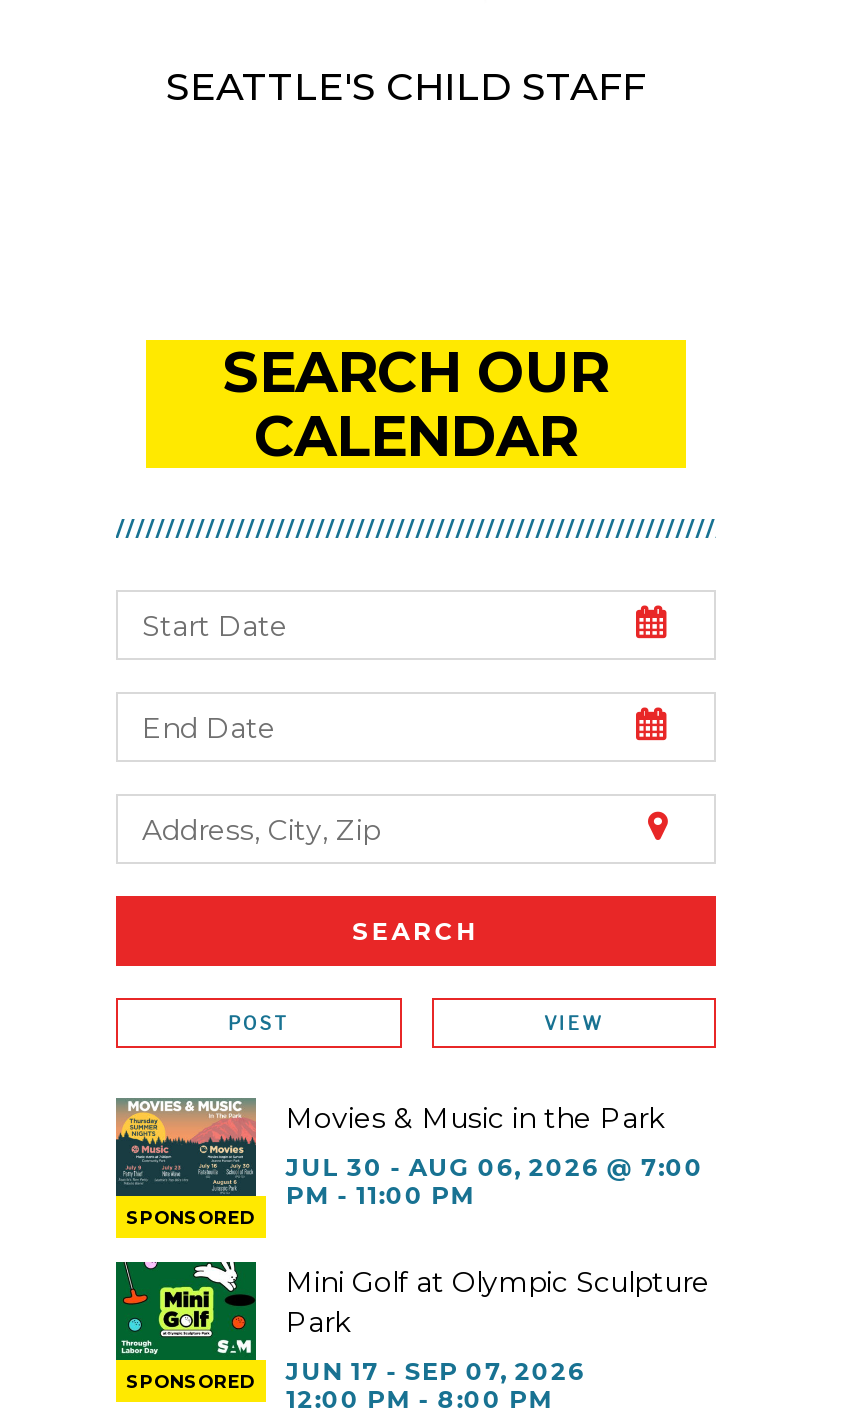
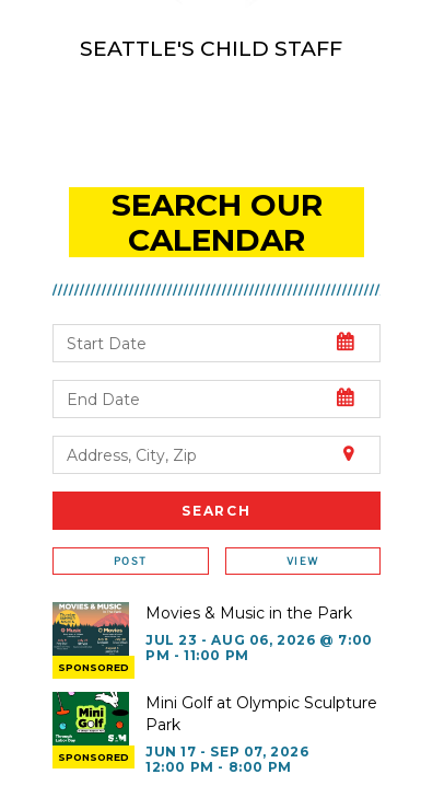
[286,1152,704,1182] JUL 30 - AUG 06, 2026 @ 7:00 -> [145,632,373,648] JUL 23 - AUG 06, 2026 @ 7:00

